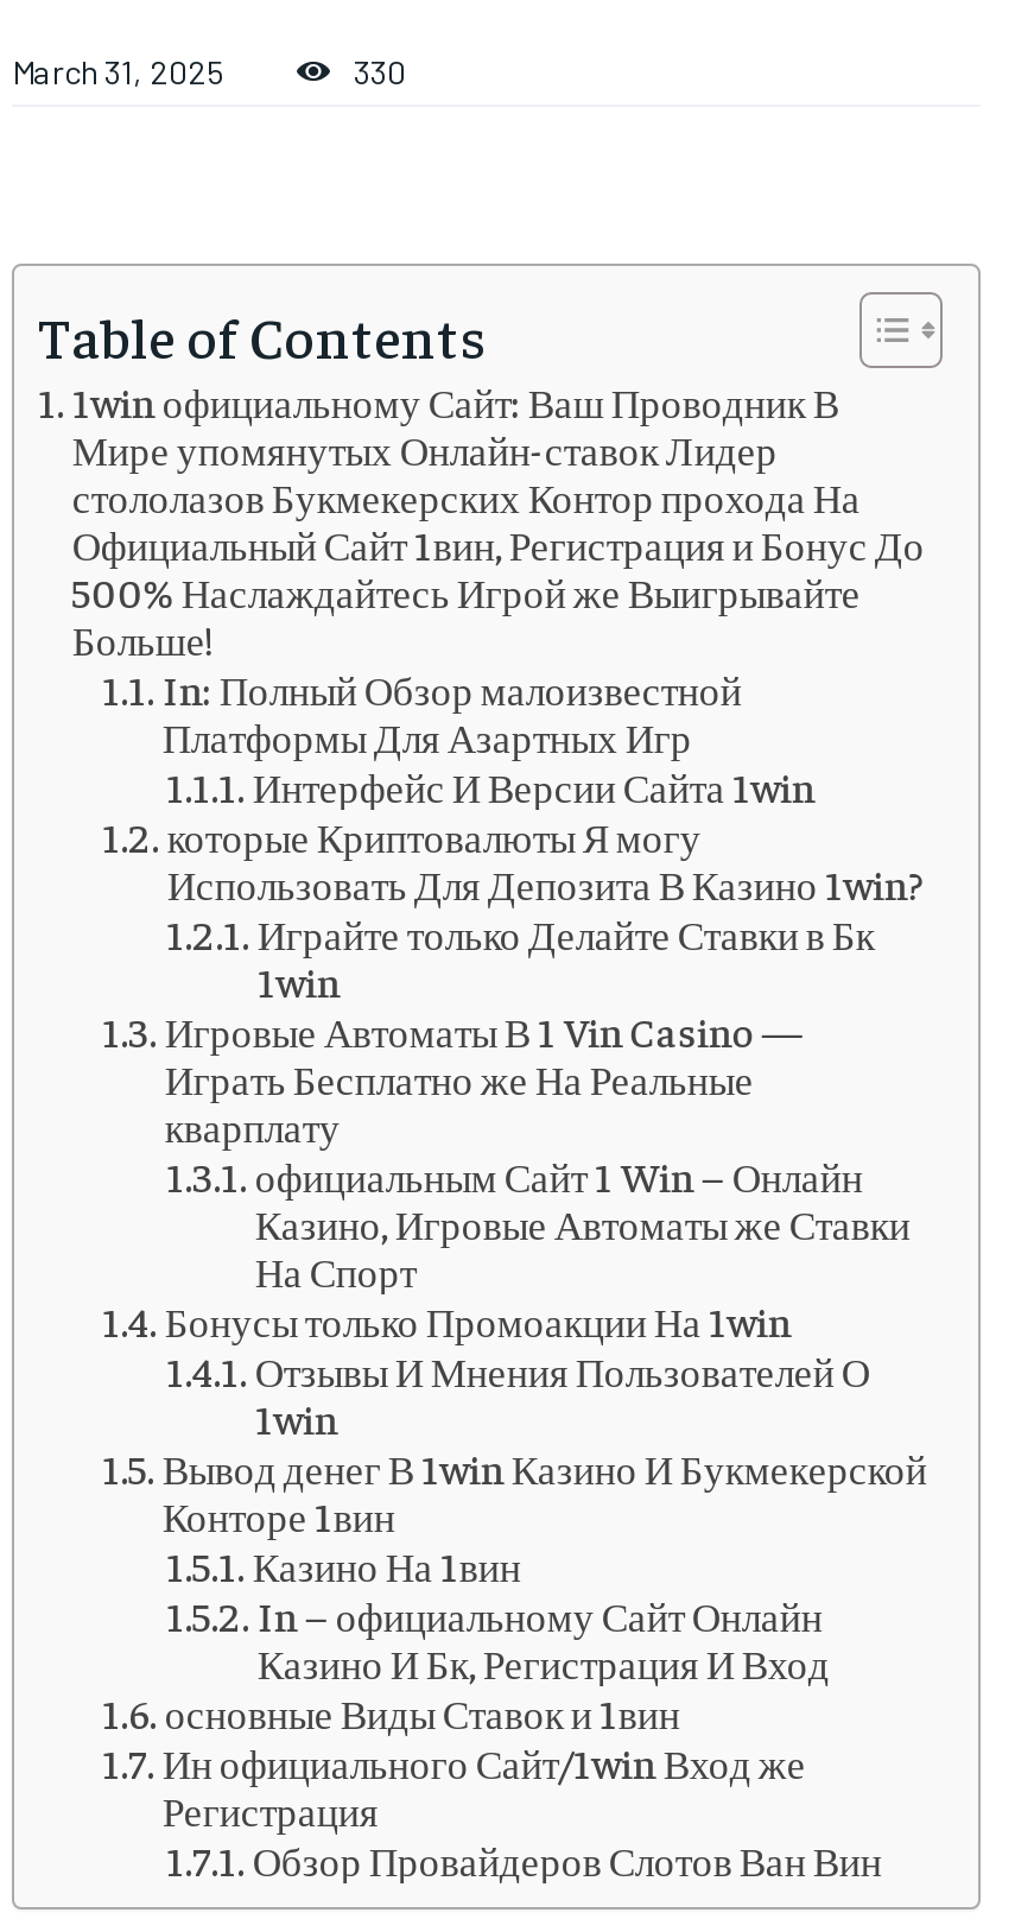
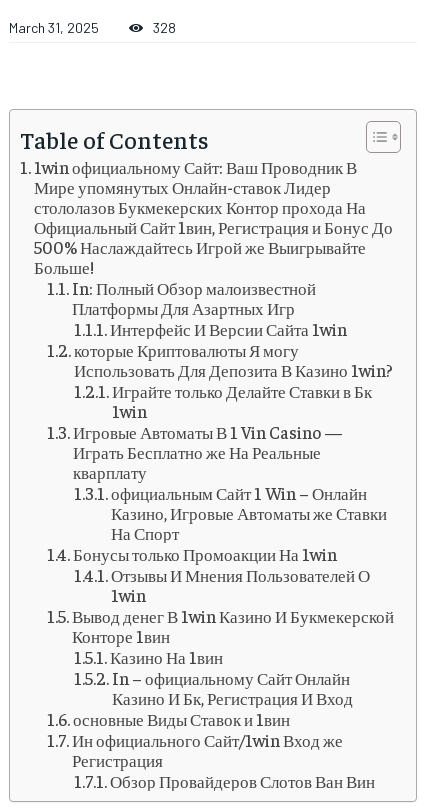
[354,51,406,91] 330 -> [153,19,176,36] 328

